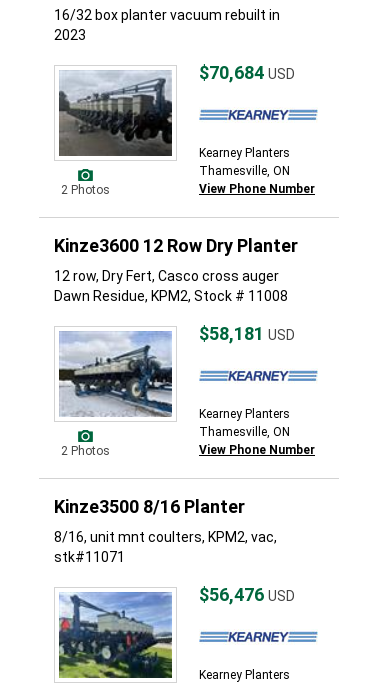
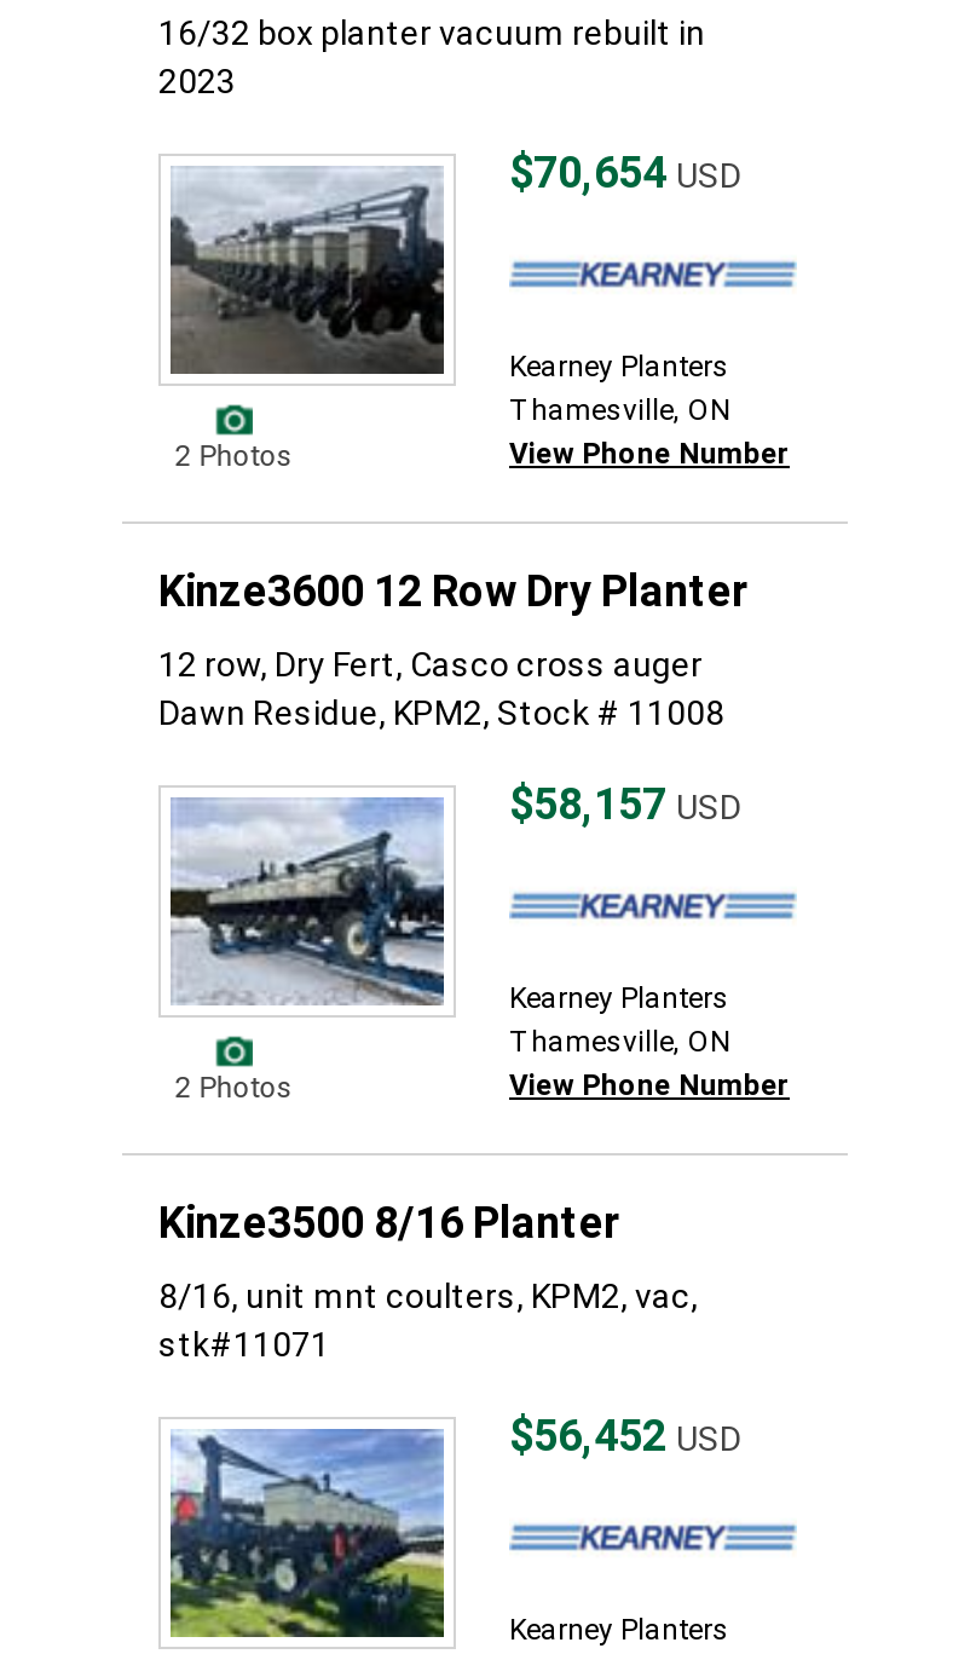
[199,62,295,83] $70,684 USD -> [509,146,741,197] $70,654 USD
[199,323,295,344] $58,181 USD -> [509,778,741,829] $58,157 USD
[199,584,295,605] $56,476 USD -> [509,1410,741,1460] $56,452 USD

